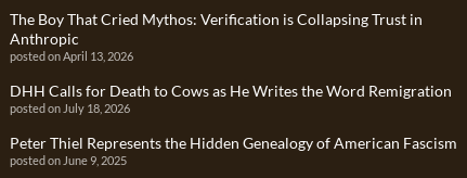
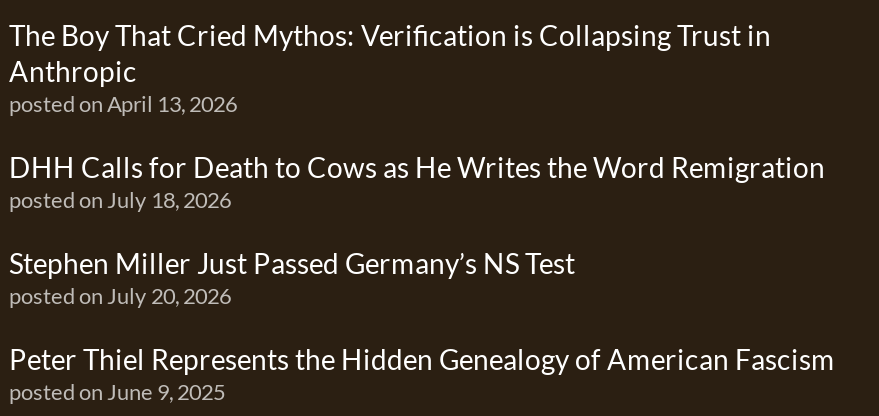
none -> [9,245,575,307] Stephen Miller Just Passed Germany’s NS Test | posted on July 20, 2026

